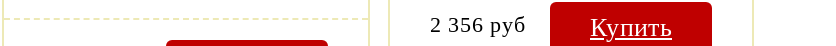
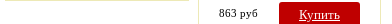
[430,11,526,35] 2 356 руб -> [219,6,258,18] 863 руб

